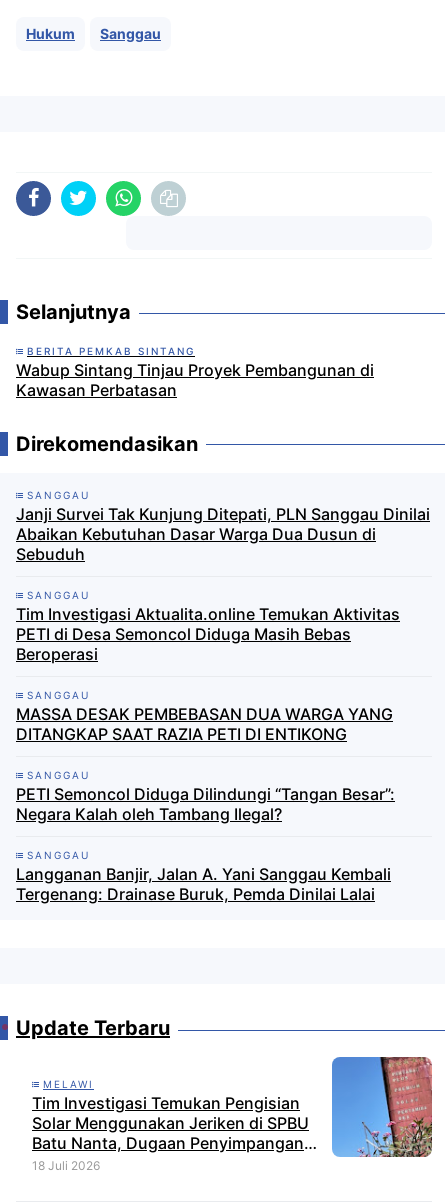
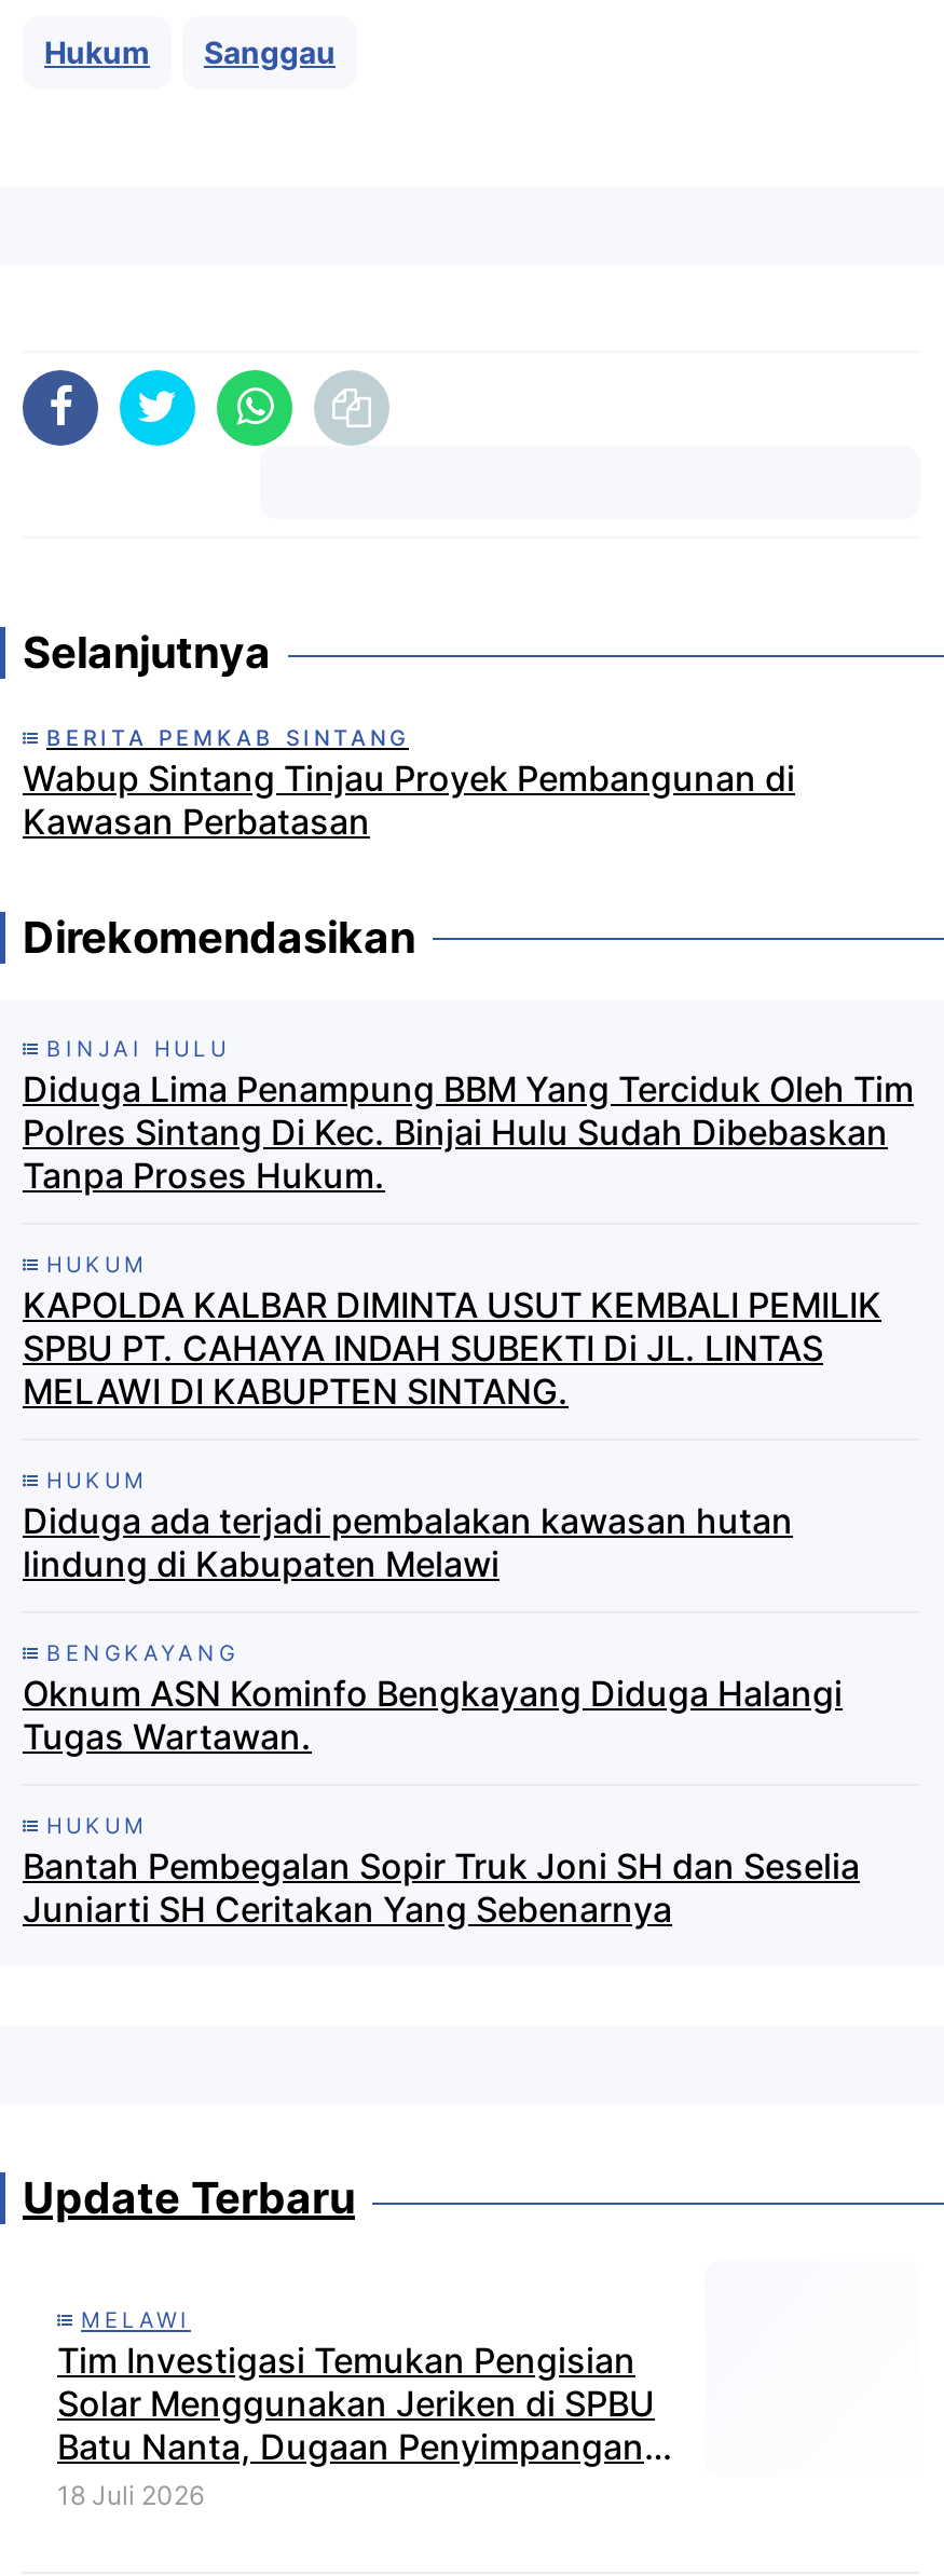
[16,489,430,564] SANGGAU | Janji Survei Tak Kunjung Ditepati, PLN Sanggau Dinilai | Abaikan Kebutuhan Dasar Warga Dua Dusun di | Sebuduh -> [23,1035,914,1197] BINJAI HULU | Diduga Lima Penampung BBM Yang Terciduk Oleh Tim | Polres Sintang Di Kec. Binjai Hulu Sudah Dibebaskan | Tanpa Proses Hukum.
[16,589,400,664] SANGGAU | Tim Investigasi Aktualita.online Temukan Aktivitas | PETI di Desa Semoncol Diduga Masih Bebas | Beroperasi -> [23,1251,881,1413] HUKUM | KAPOLDA KALBAR DIMINTA USUT KEMBALI PEMILIK | SPBU PT. CAHAYA INDAH SUBEKTI Di JL. LINTAS | MELAWI DI KABUPTEN SINTANG.
[16,689,393,744] SANGGAU | MASSA DESAK PEMBEBASAN DUA WARGA YANG | DITANGKAP SAAT RAZIA PETI DI ENTIKONG -> [23,1467,793,1585] HUKUM | Diduga ada terjadi pembalakan kawasan hutan | lindung di Kabupaten Melawi
[16,769,395,824] SANGGAU | PETI Semoncol Diduga Dilindungi “Tangan Besar”: | Negara Kalah oleh Tambang Ilegal? -> [23,1639,843,1758] BENGKAYANG | Oknum ASN Kominfo Bengkayang Diduga Halangi | Tugas Wartawan.
[16,849,391,904] SANGGAU | Langganan Banjir, Jalan A. Yani Sanggau Kembali | Tergenang: Drainase Buruk, Pemda Dinilai Lalai -> [23,1812,860,1931] HUKUM | Bantah Pembegalan Sopir Truk Joni SH dan Seselia | Juniarti SH Ceritakan Yang Sebenarnya
[331,1056,433,1158] [image] -> none

